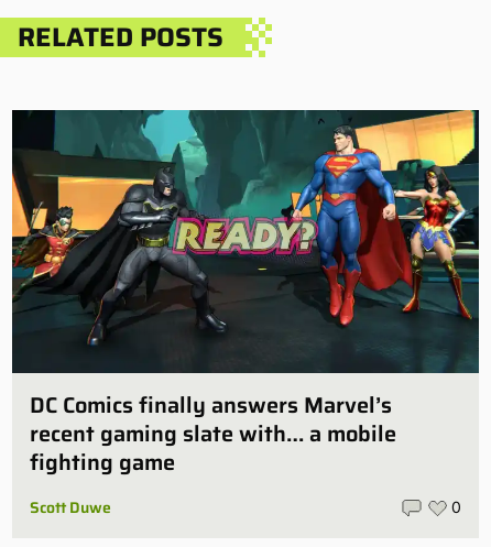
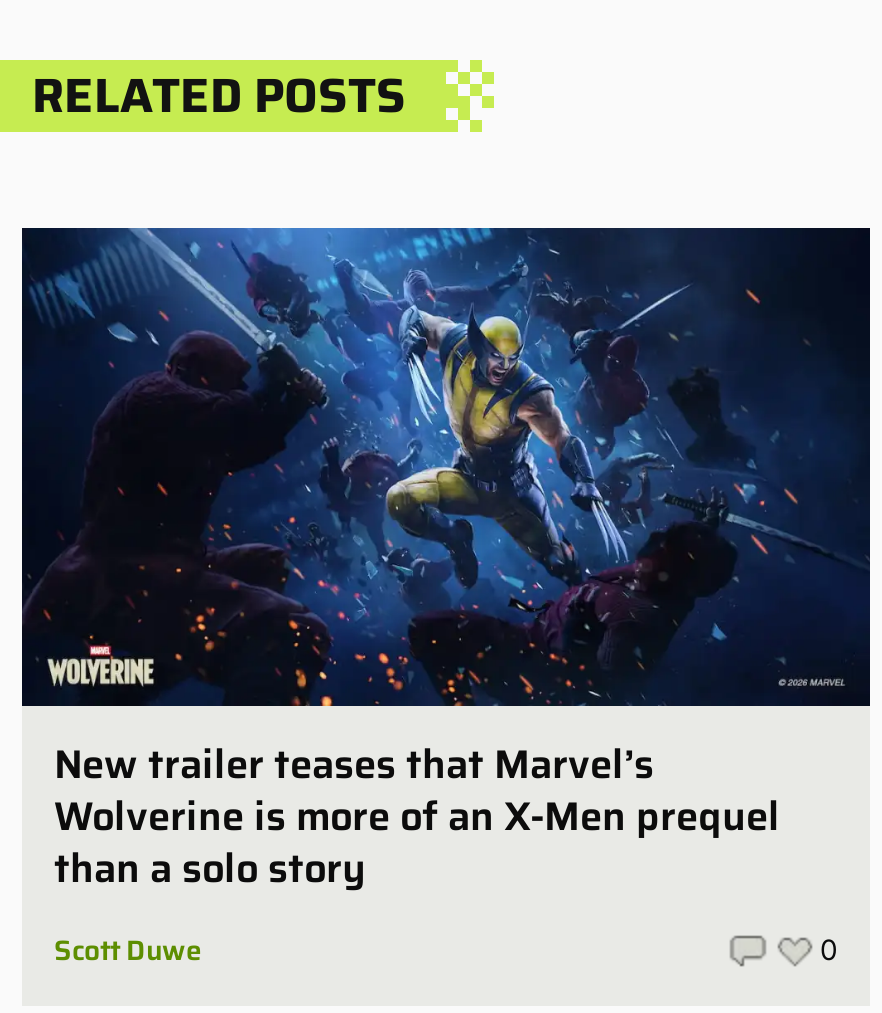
[11,109,479,480] [image] | DC Comics finally answers Marvel’s | recent gaming slate with… a mobile | fighting game -> [20,226,870,900] [image] | New trailer teases that Marvel’s | Wolverine is more of an X-Men prequel | than a solo story

